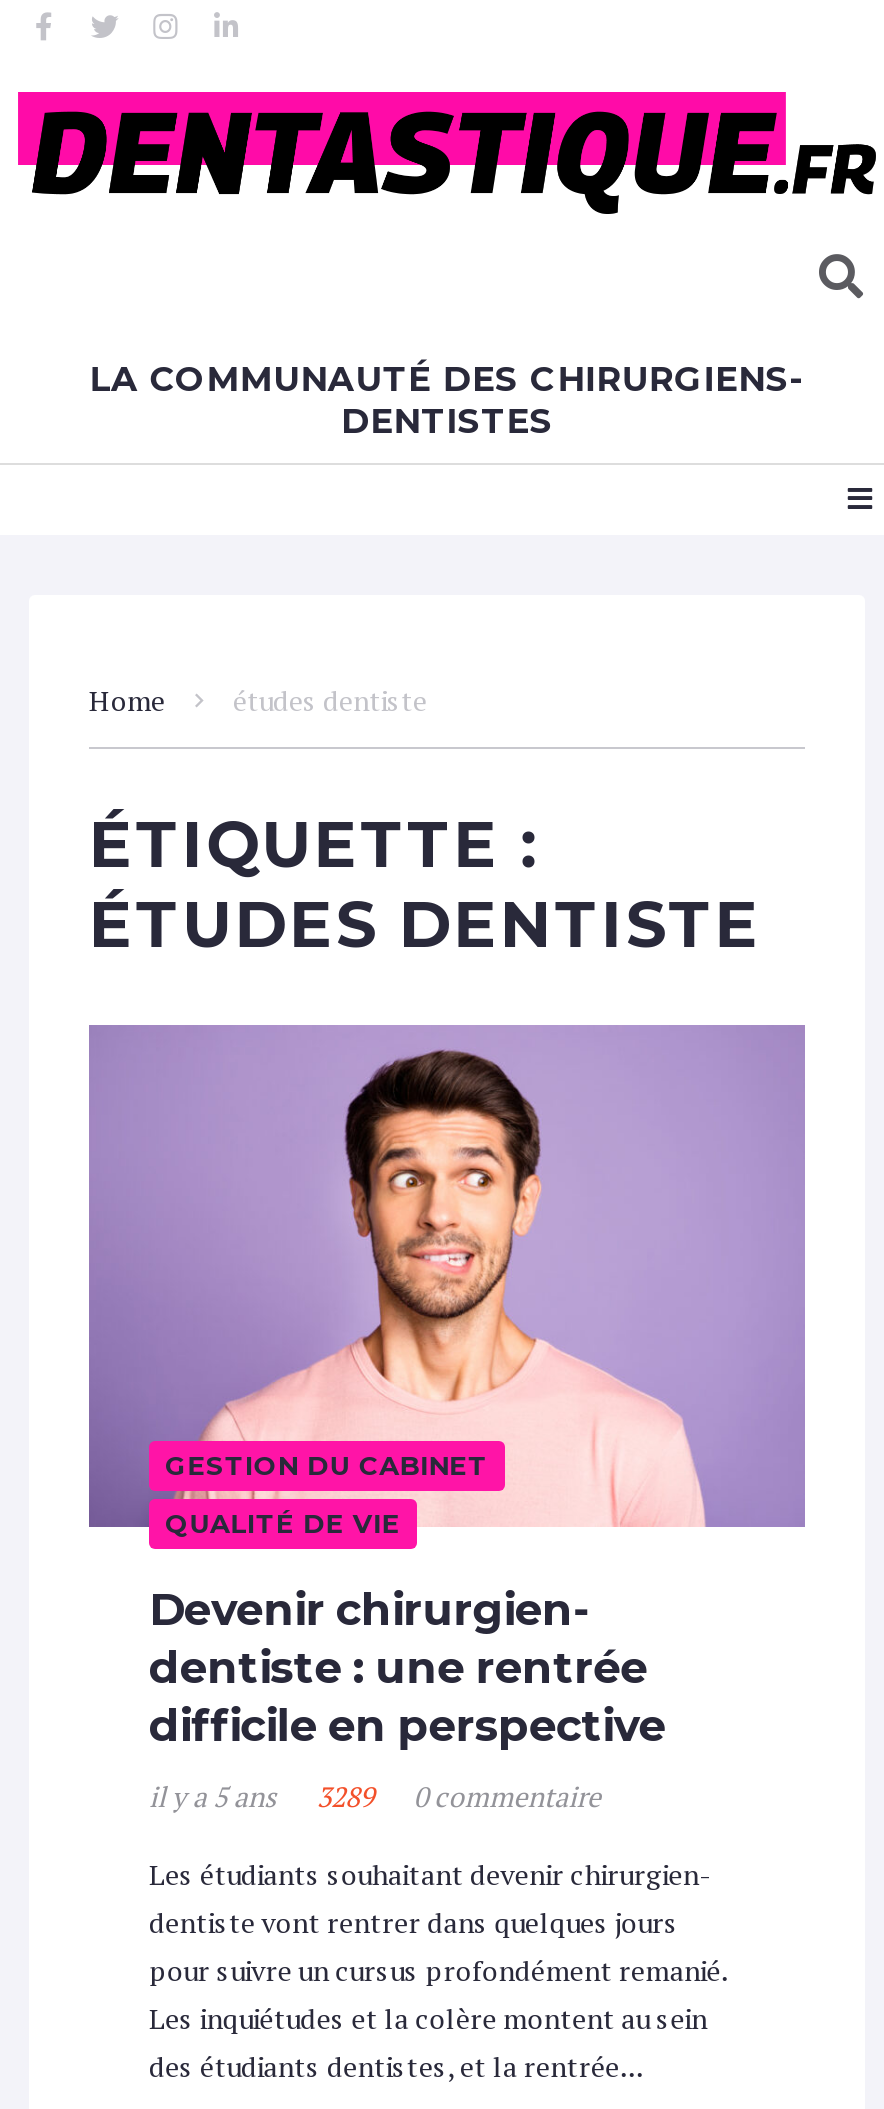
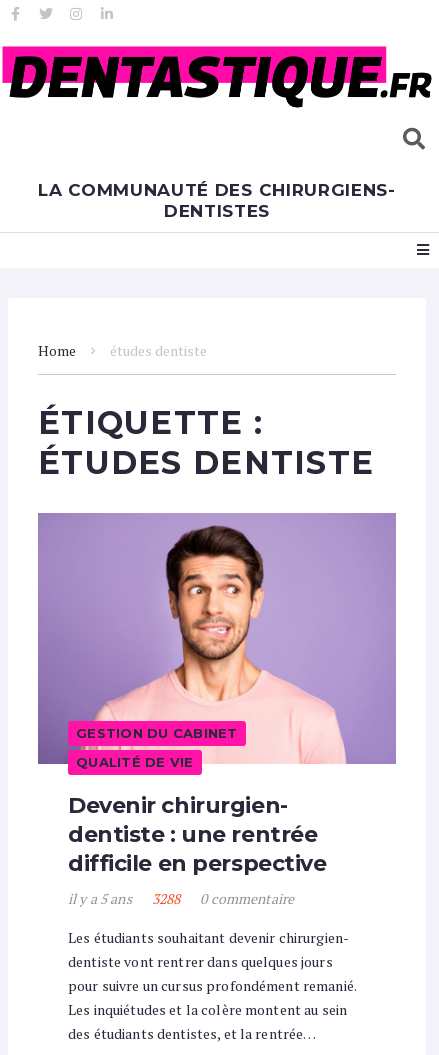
[149,1777,601,1815] il y a 5 ans 3289 0 commentaire -> [68,889,294,908] il y a 5 ans 3288 0 commentaire

